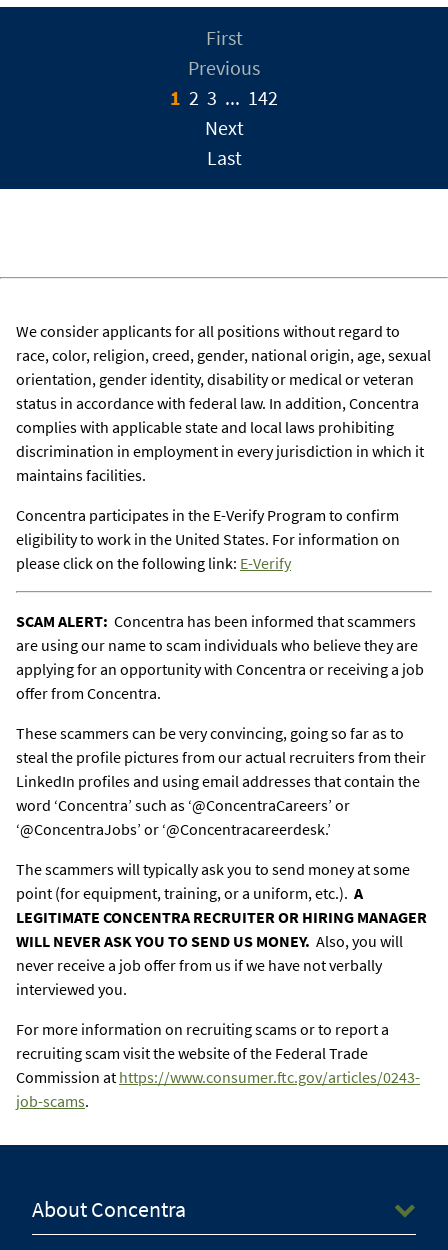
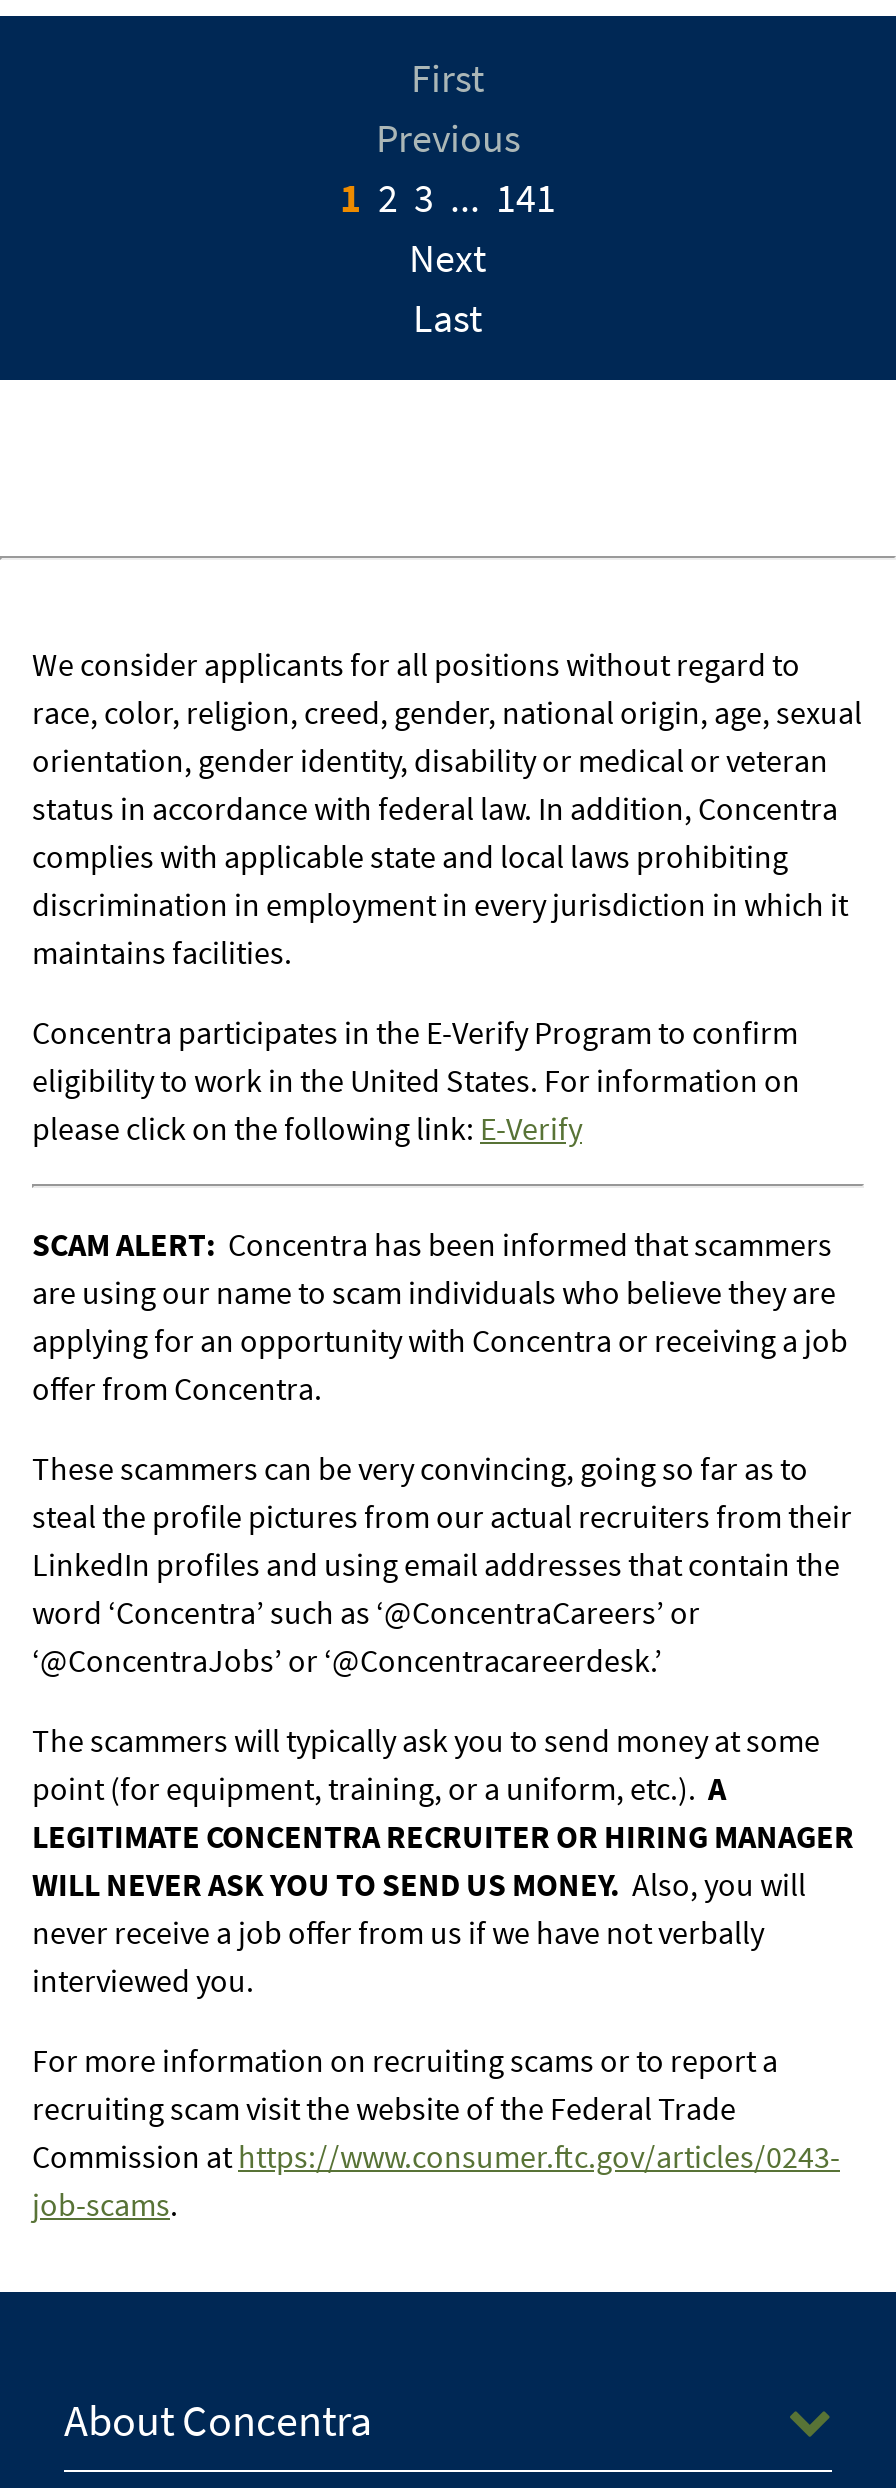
[170,85,278,110] 1 2 3 ... 142 -> [340,172,556,222] 1 2 3 ... 141

